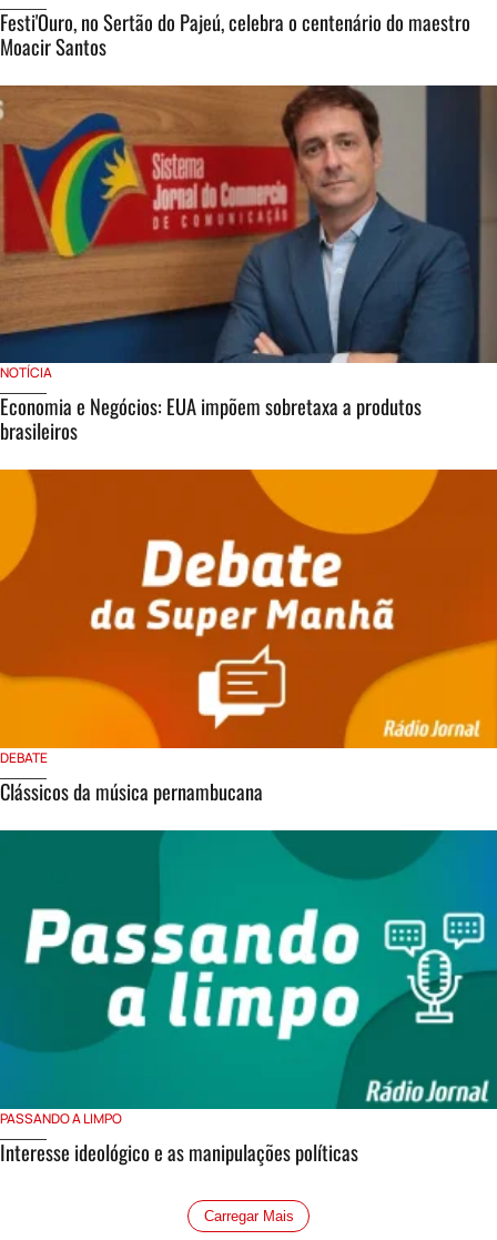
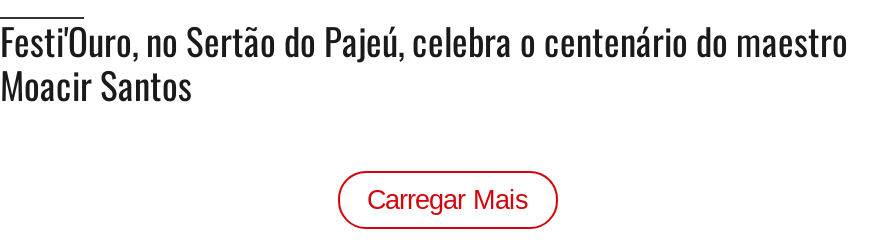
[0,84,494,445] [image] | NOTÍCIA | Economia e Negócios: EUA impõem sobretaxa a produtos | brasileiros -> none
[0,468,494,806] [image] | DEBATE | Clássicos da música pernambucana -> none
[0,829,494,1167] [image] | PASSANDO A LIMPO | Interesse ideológico e as manipulações políticas -> none

